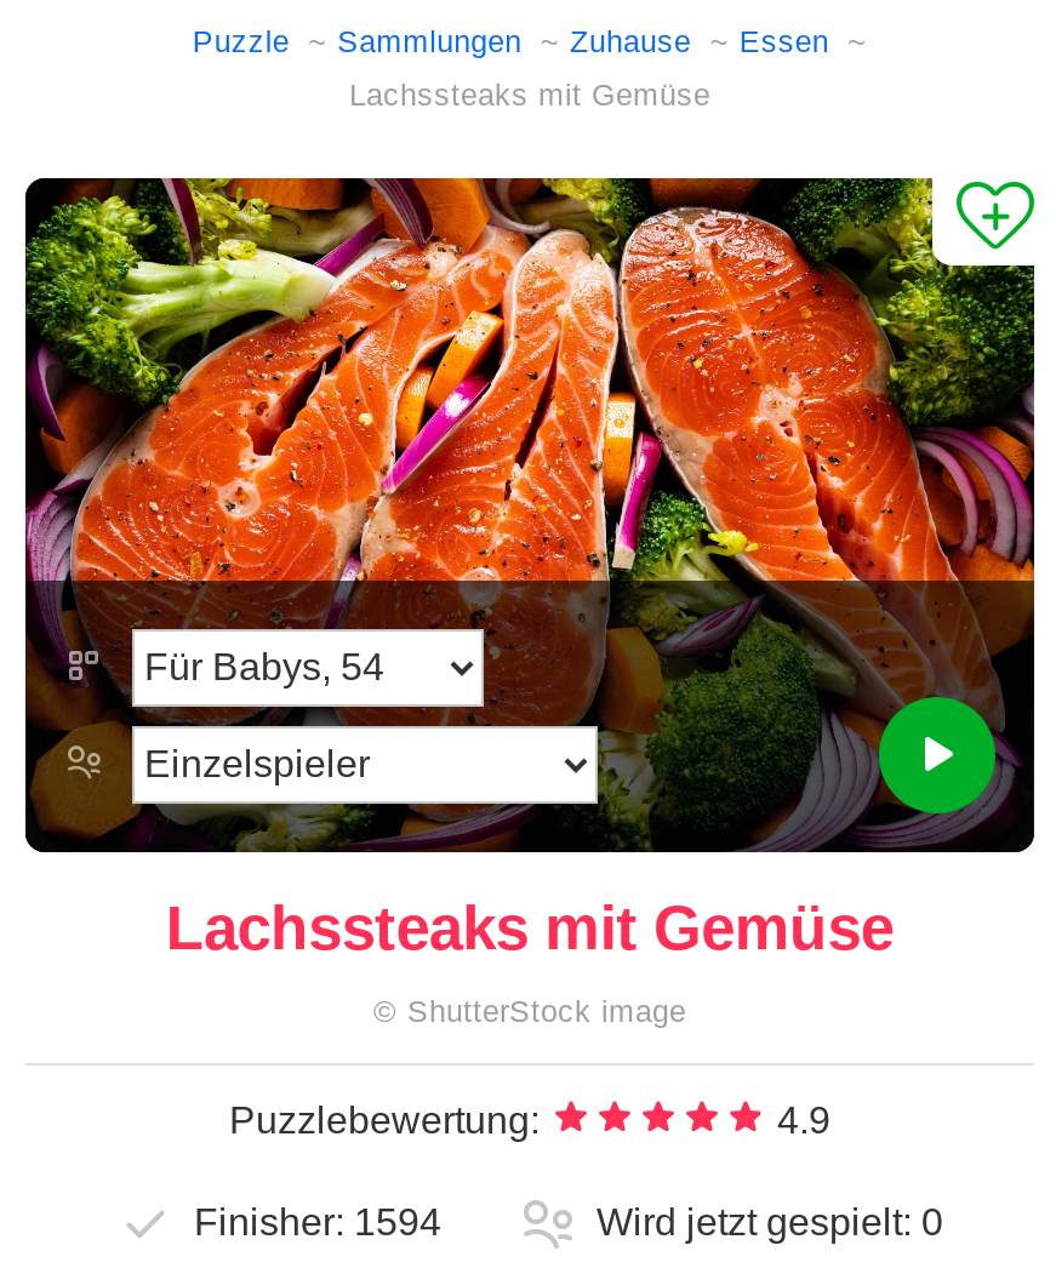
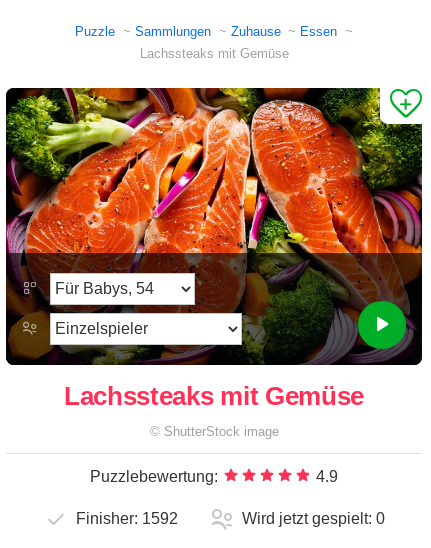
[194,1203,441,1244] Finisher: 1594 -> [75,510,177,527] Finisher: 1592

